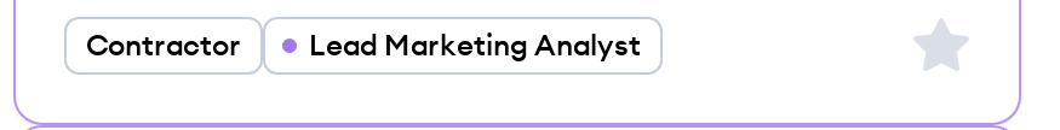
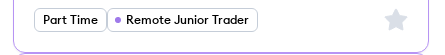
[86,26,641,63] Contractor | Lead Marketing Analyst -> [43,12,249,27] Part Time | Remote Junior Trader

